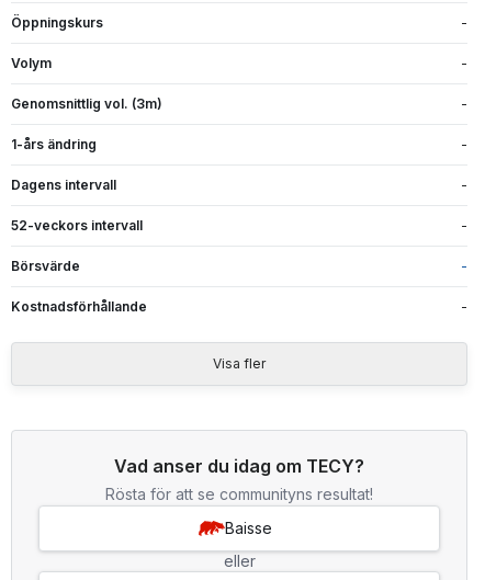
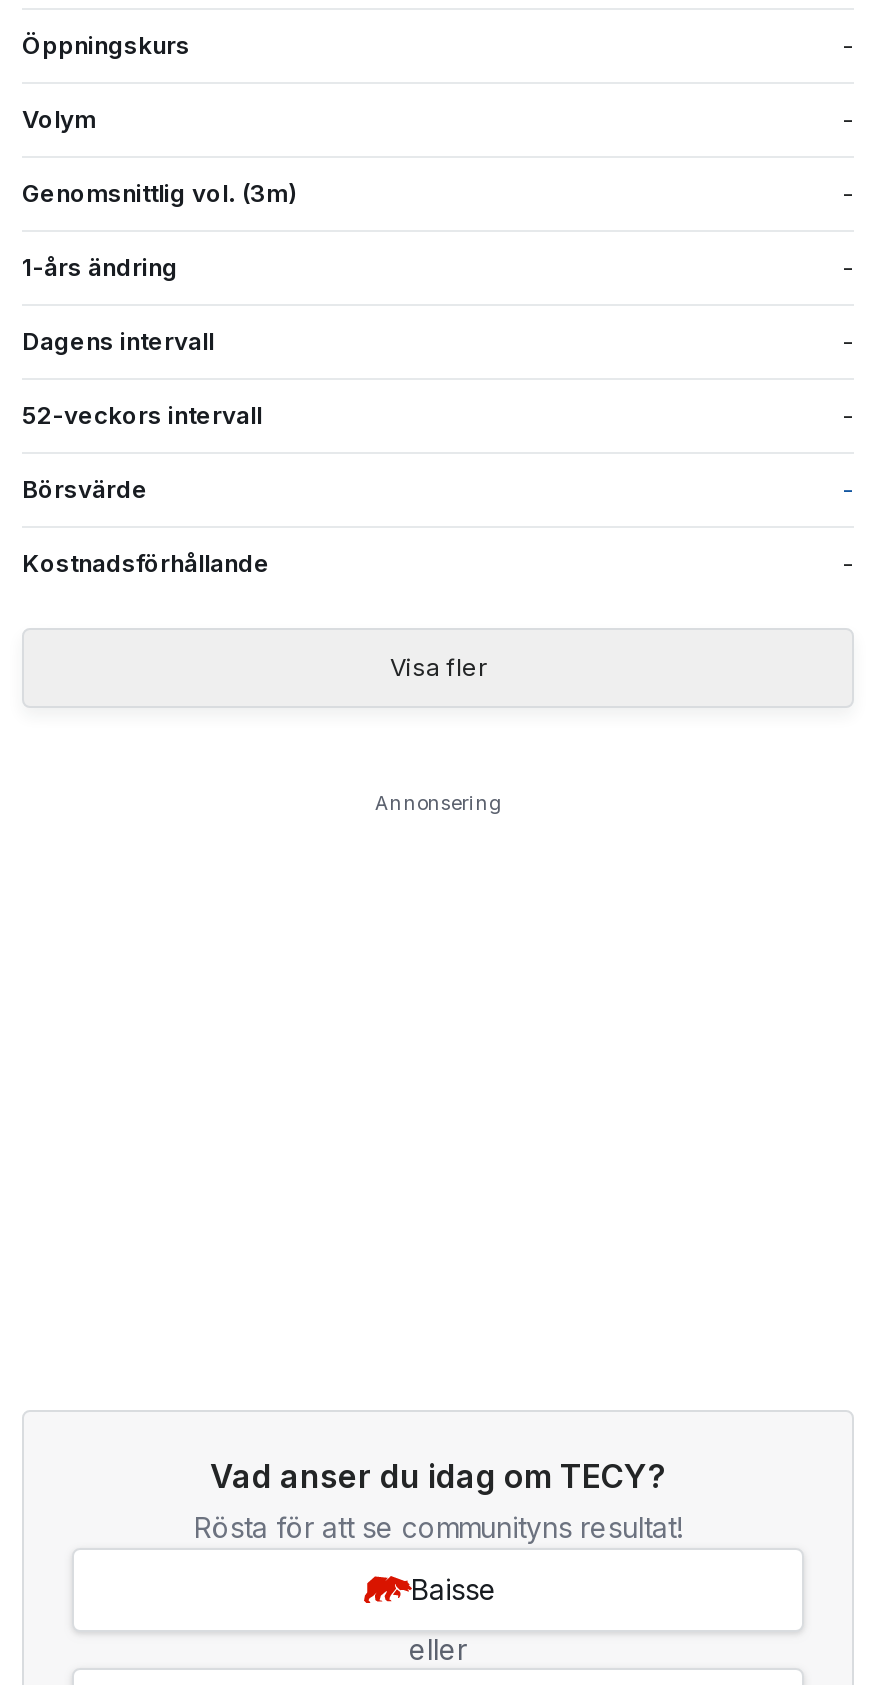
none -> [375,790,501,814] Annonsering

